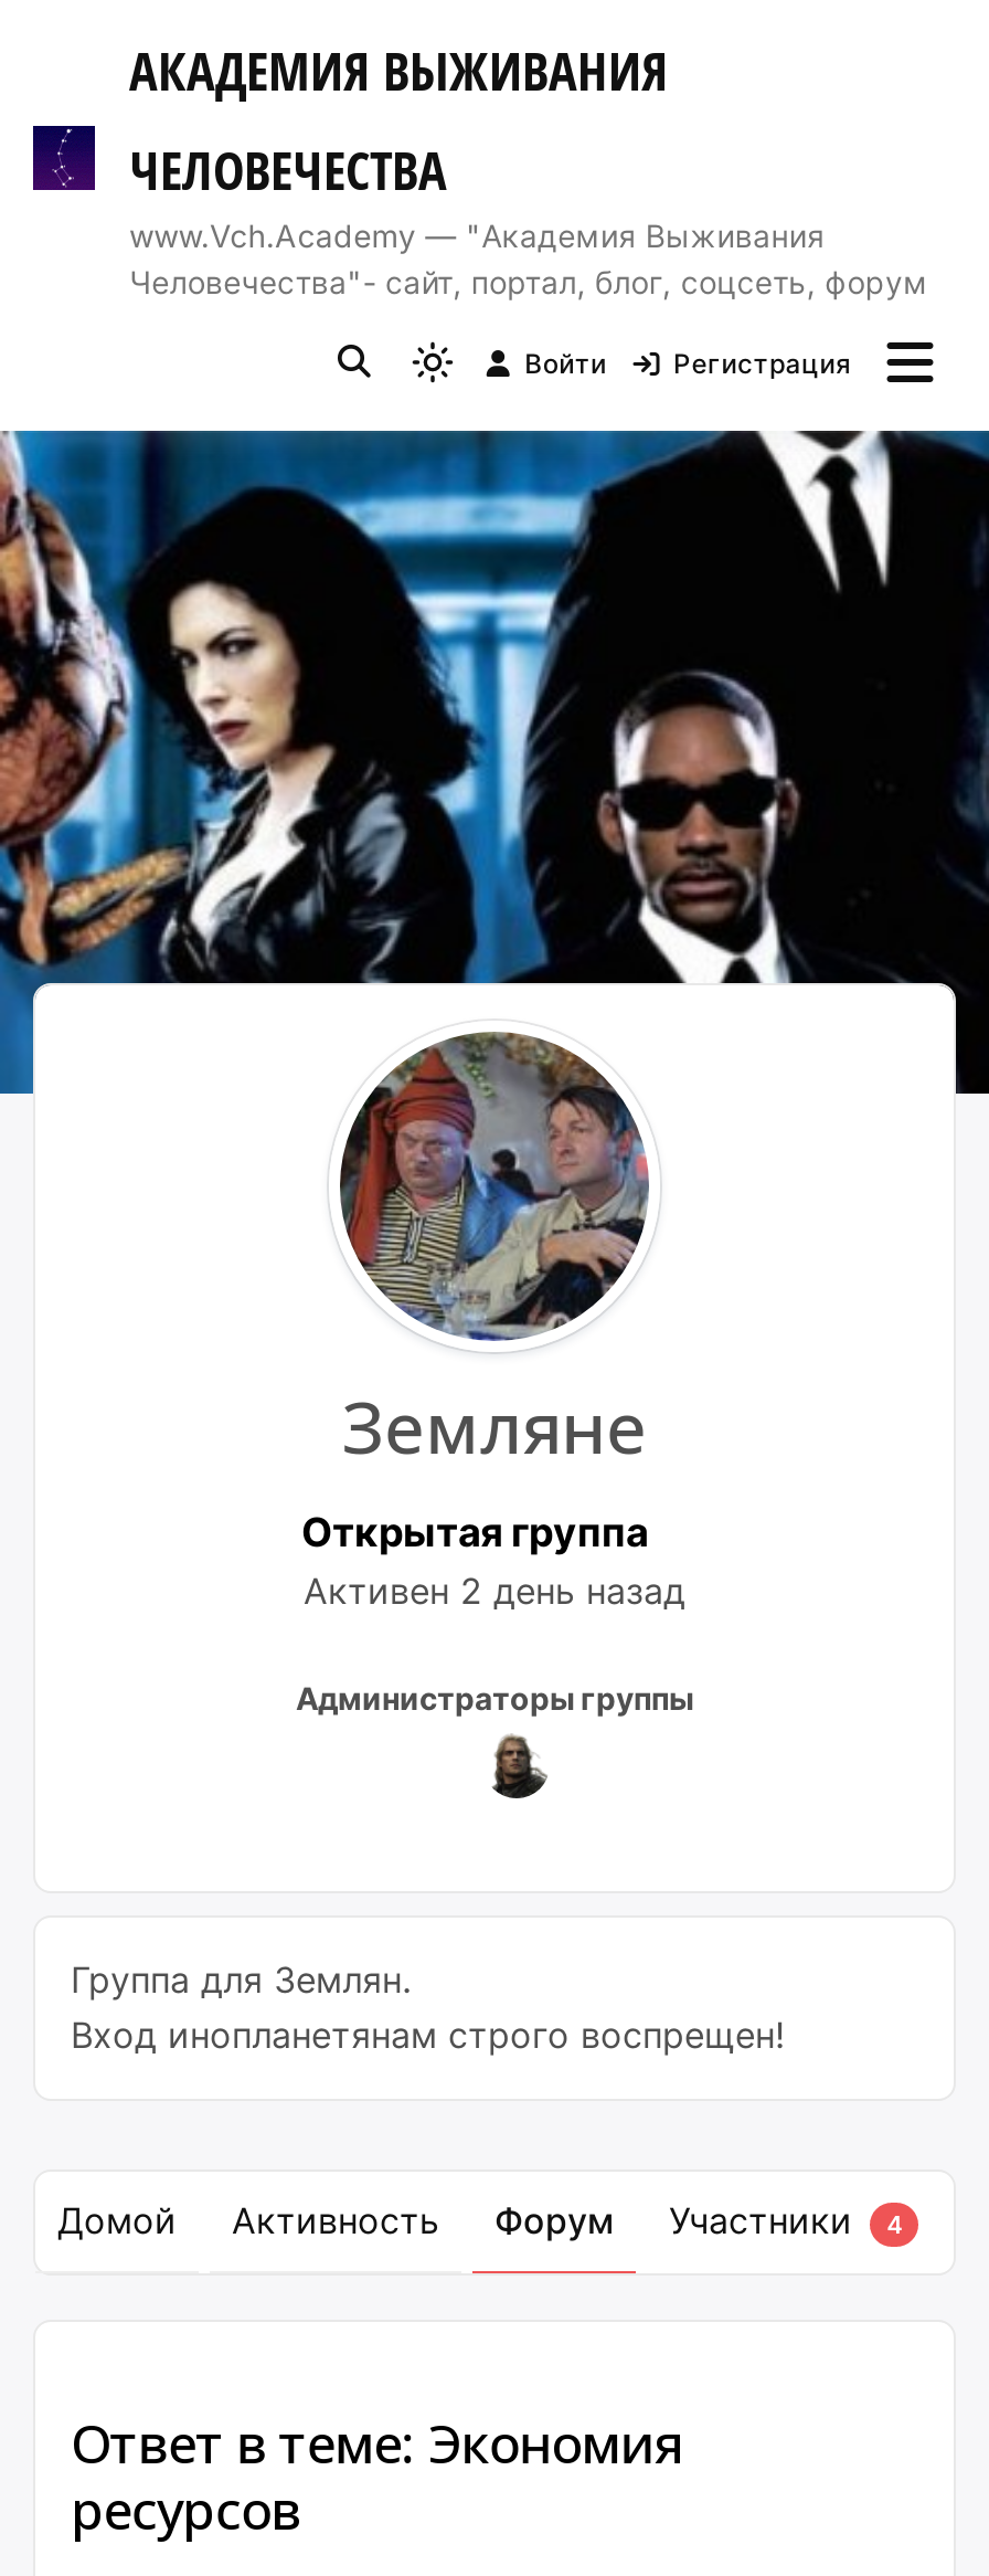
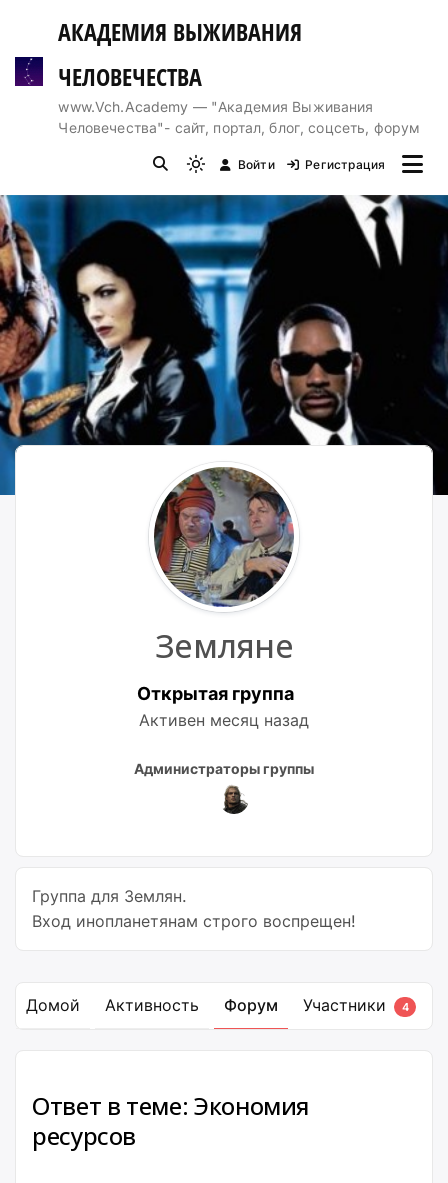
[304,1569,685,1613] Активен 2 день назад -> [139,710,309,730] Активен месяц назад

